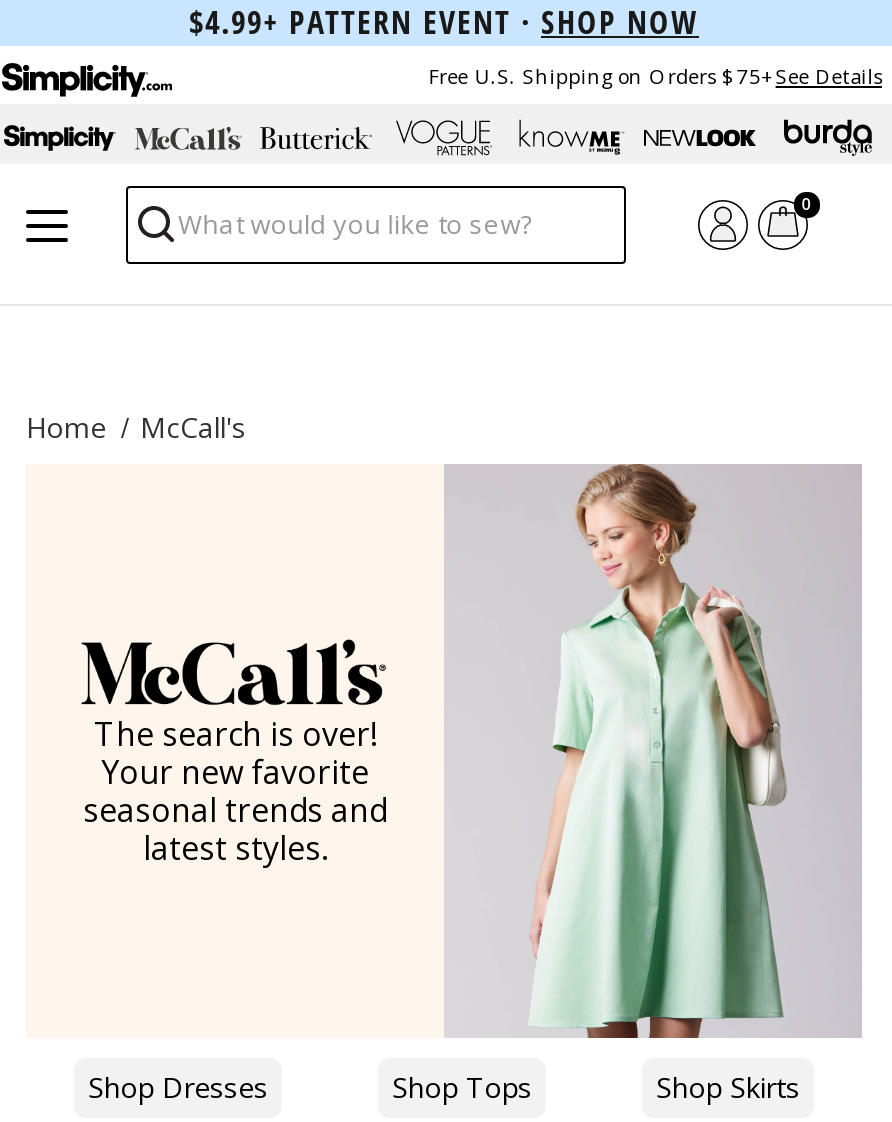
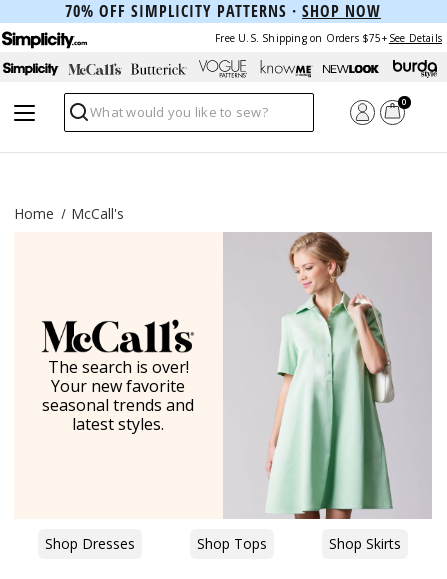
[189,0,699,44] $4.99+ PATTERN EVENT · SHOP NOW -> [65,0,381,22] 70% OFF SIMPLICITY PATTERNS · SHOP NOW

